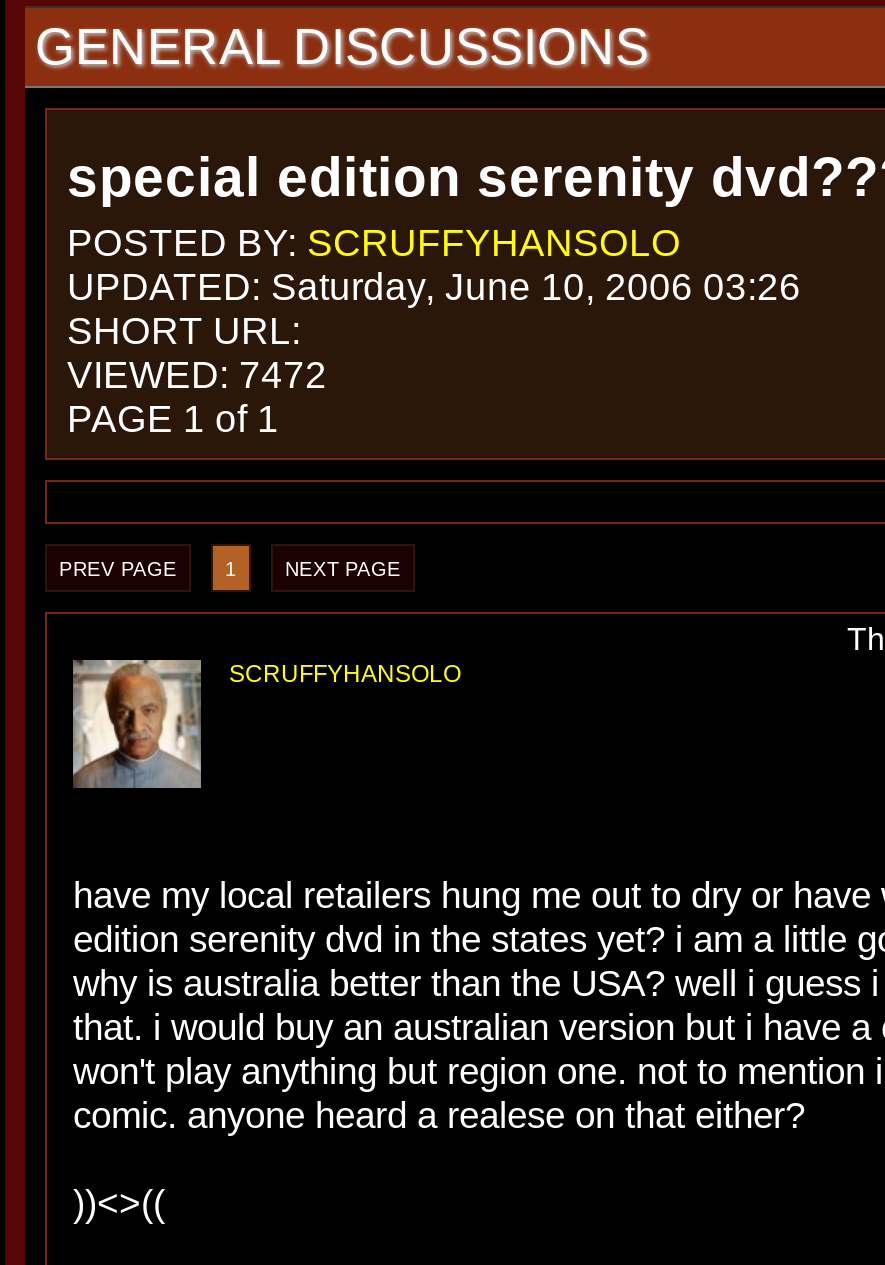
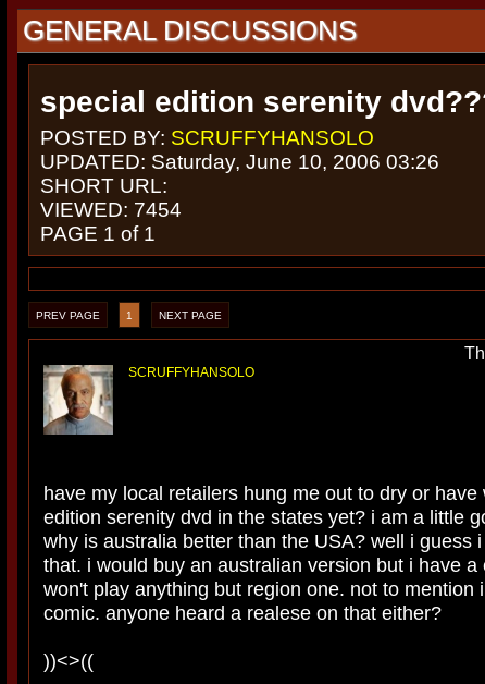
[67,354,327,396] VIEWED: 7472 -> [40,198,182,221] VIEWED: 7454

